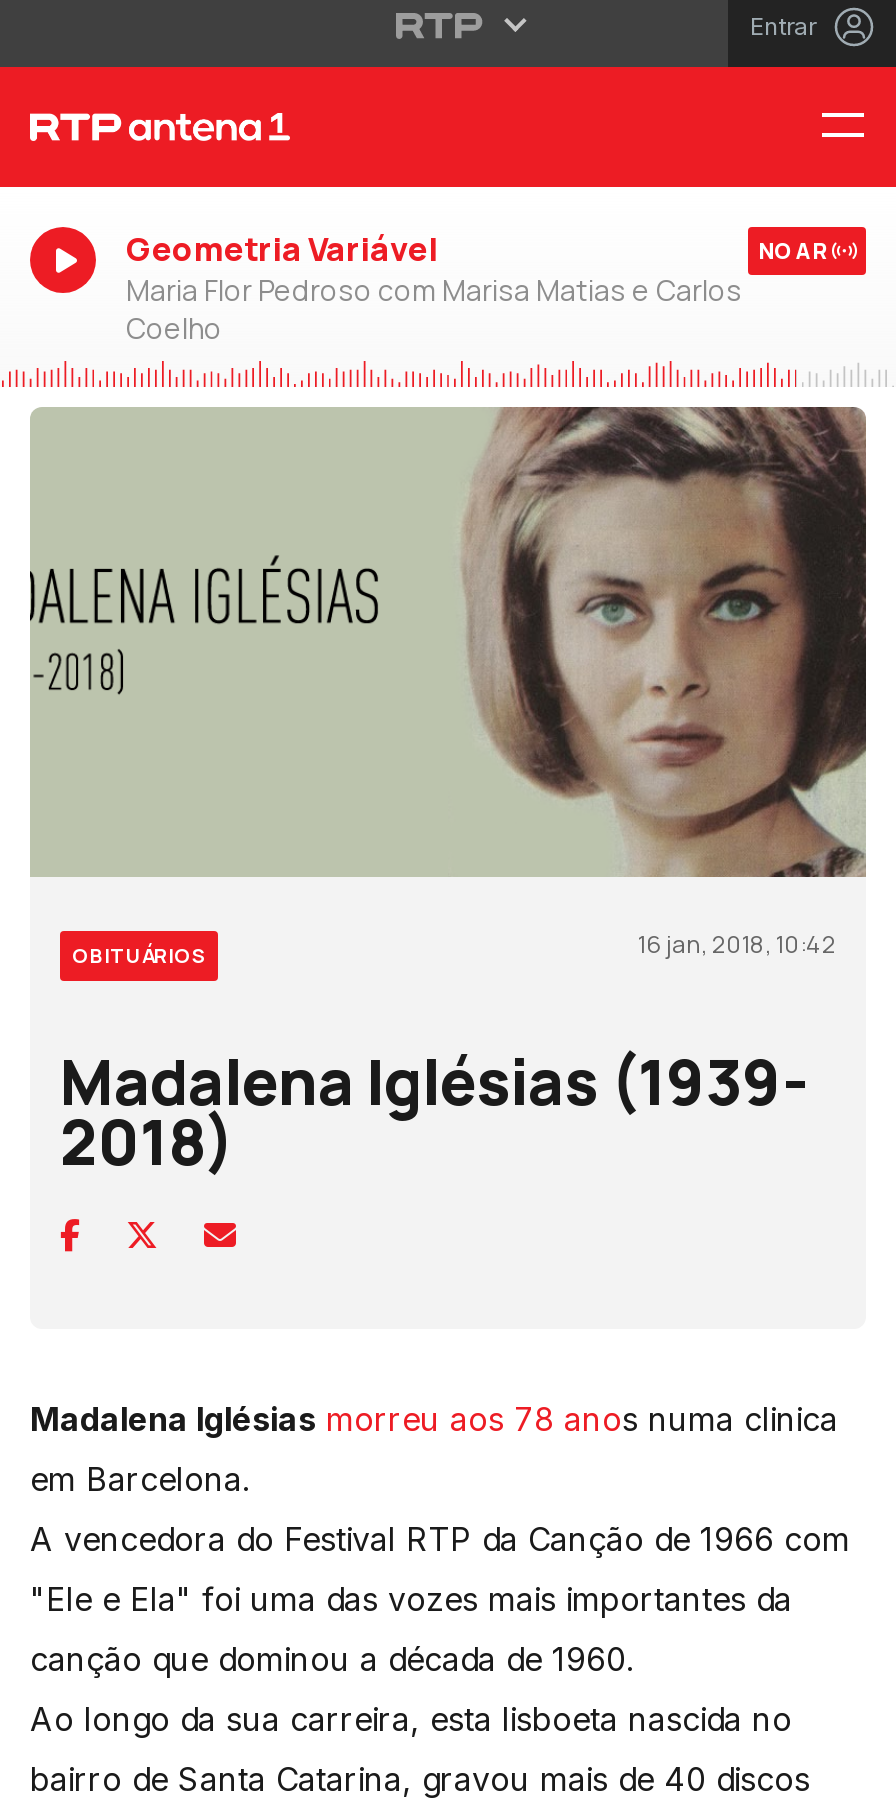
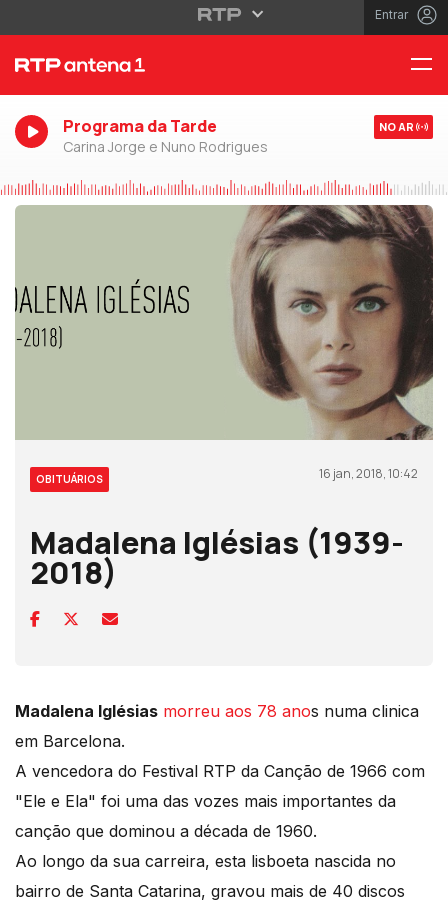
[126,227,742,347] Geometria Variável | Maria Flor Pedroso com Marisa Matias e Carlos | Coelho -> [63,115,268,156] Programa da Tarde | Carina Jorge e Nuno Rodrigues

